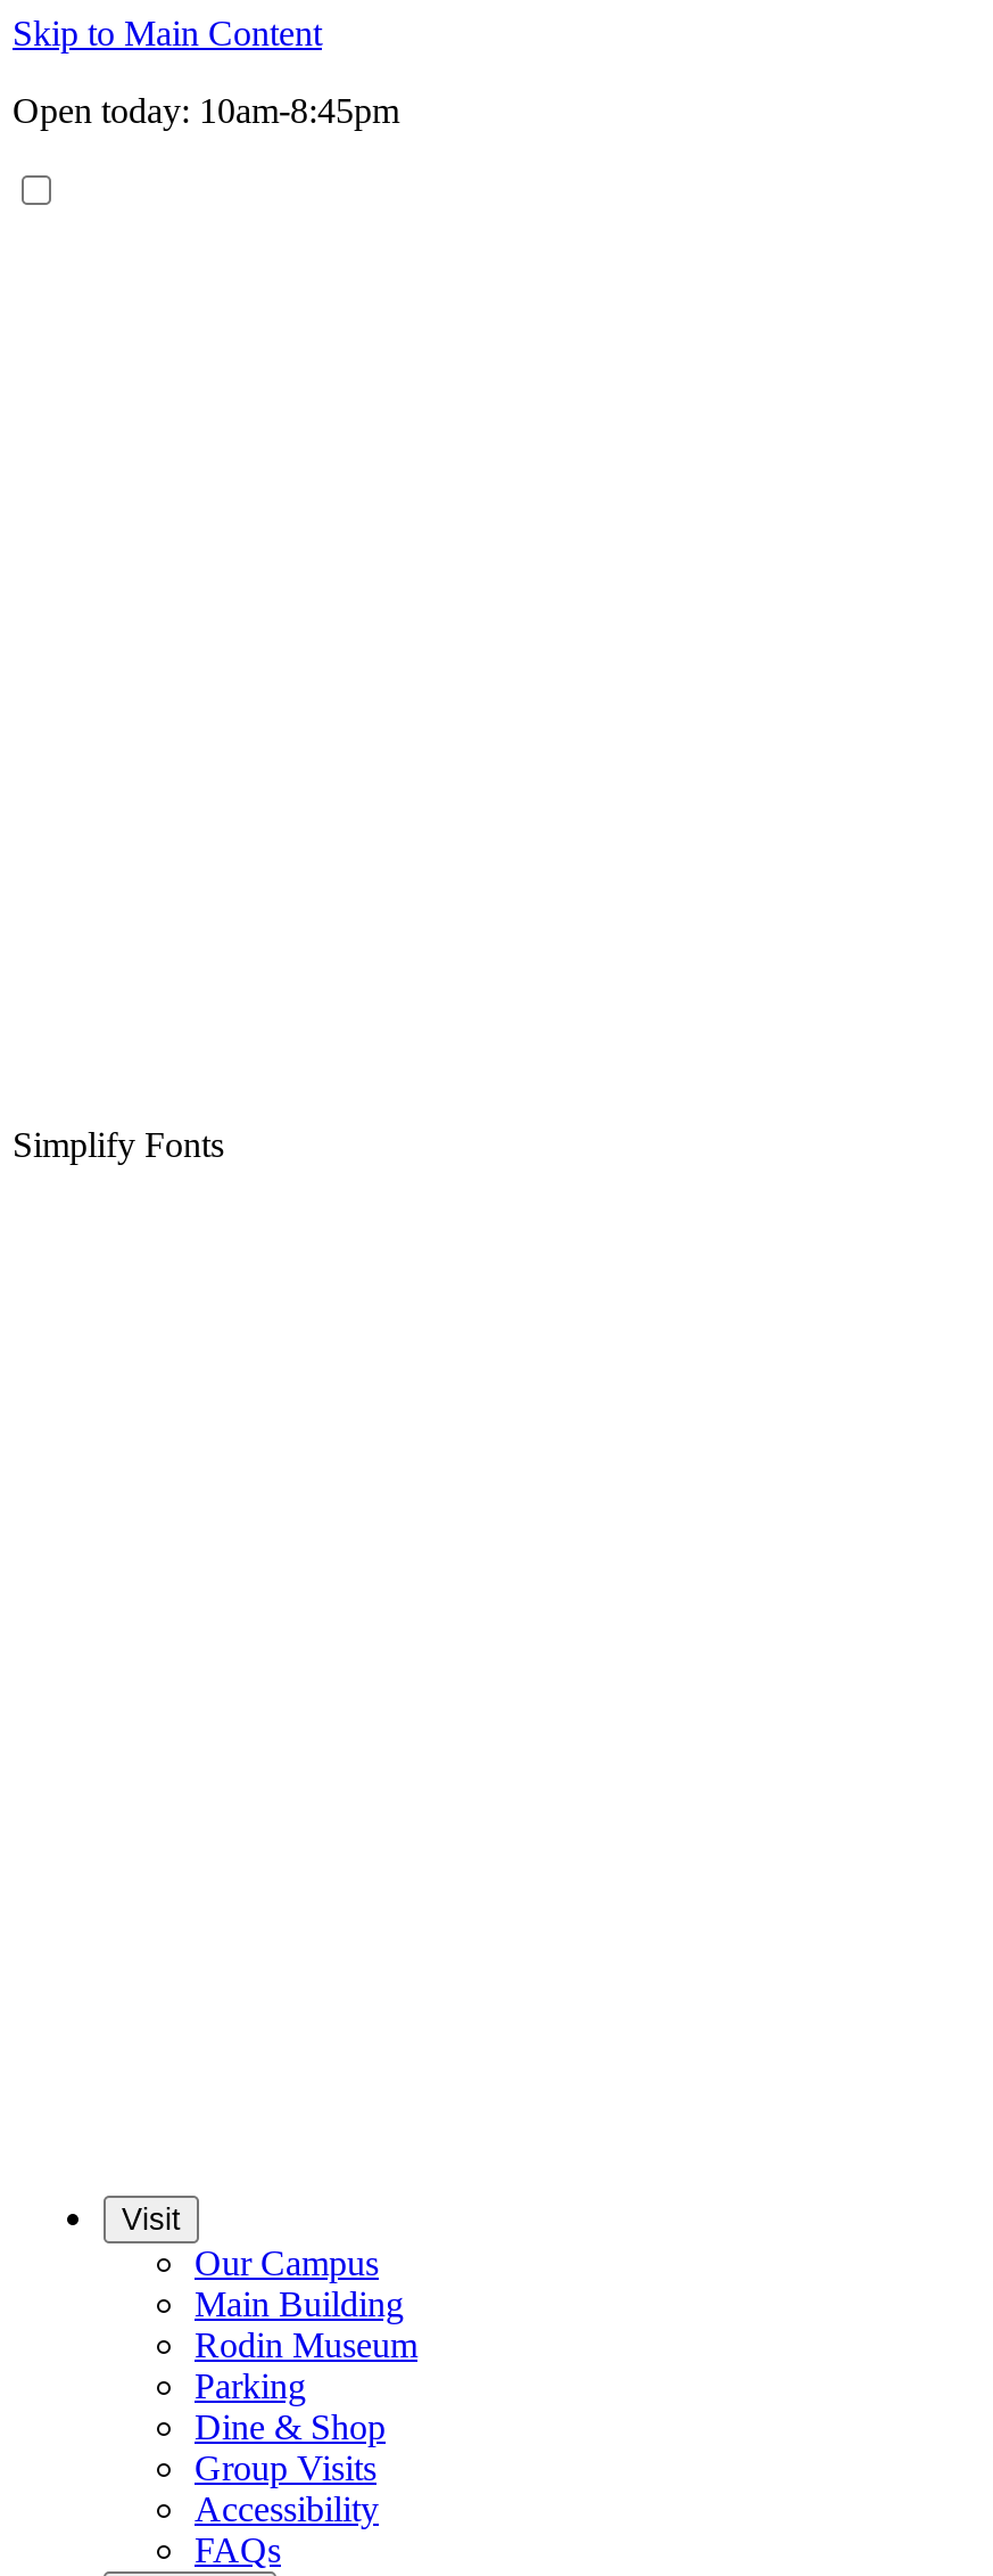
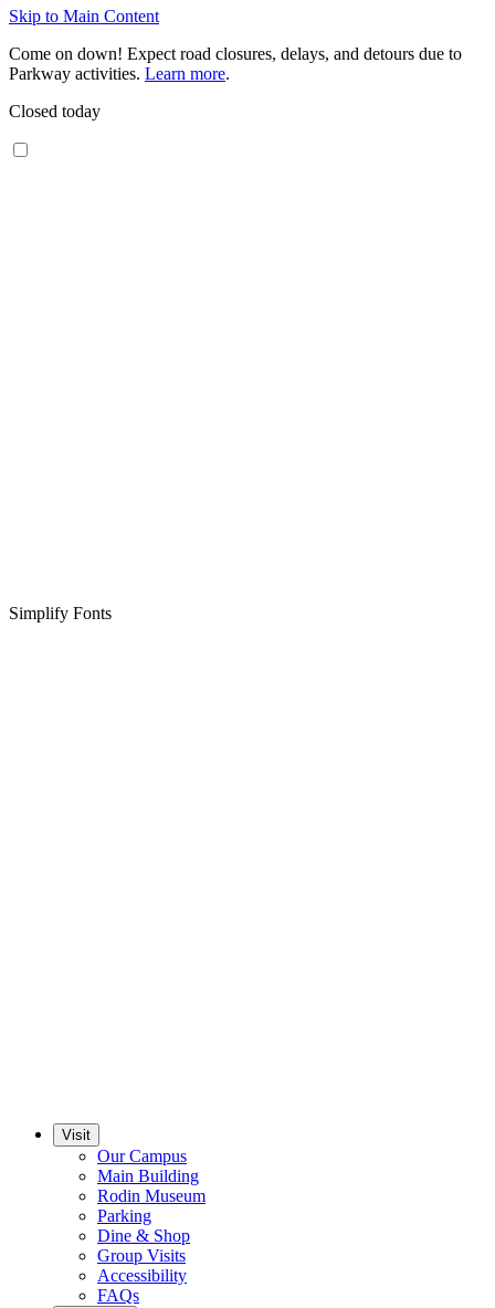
[13,91,399,130] Open today: 10am-8:45pm -> [9,44,462,121] Come on down! Expect road closures, delays, and detours due to | Parkway activities. Learn more. | Closed today

